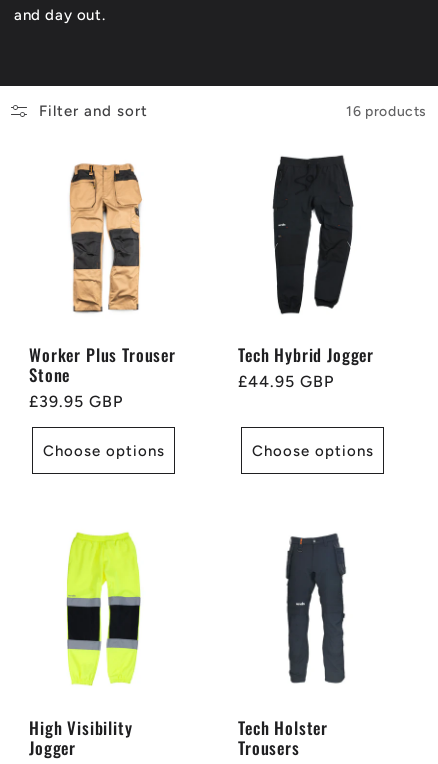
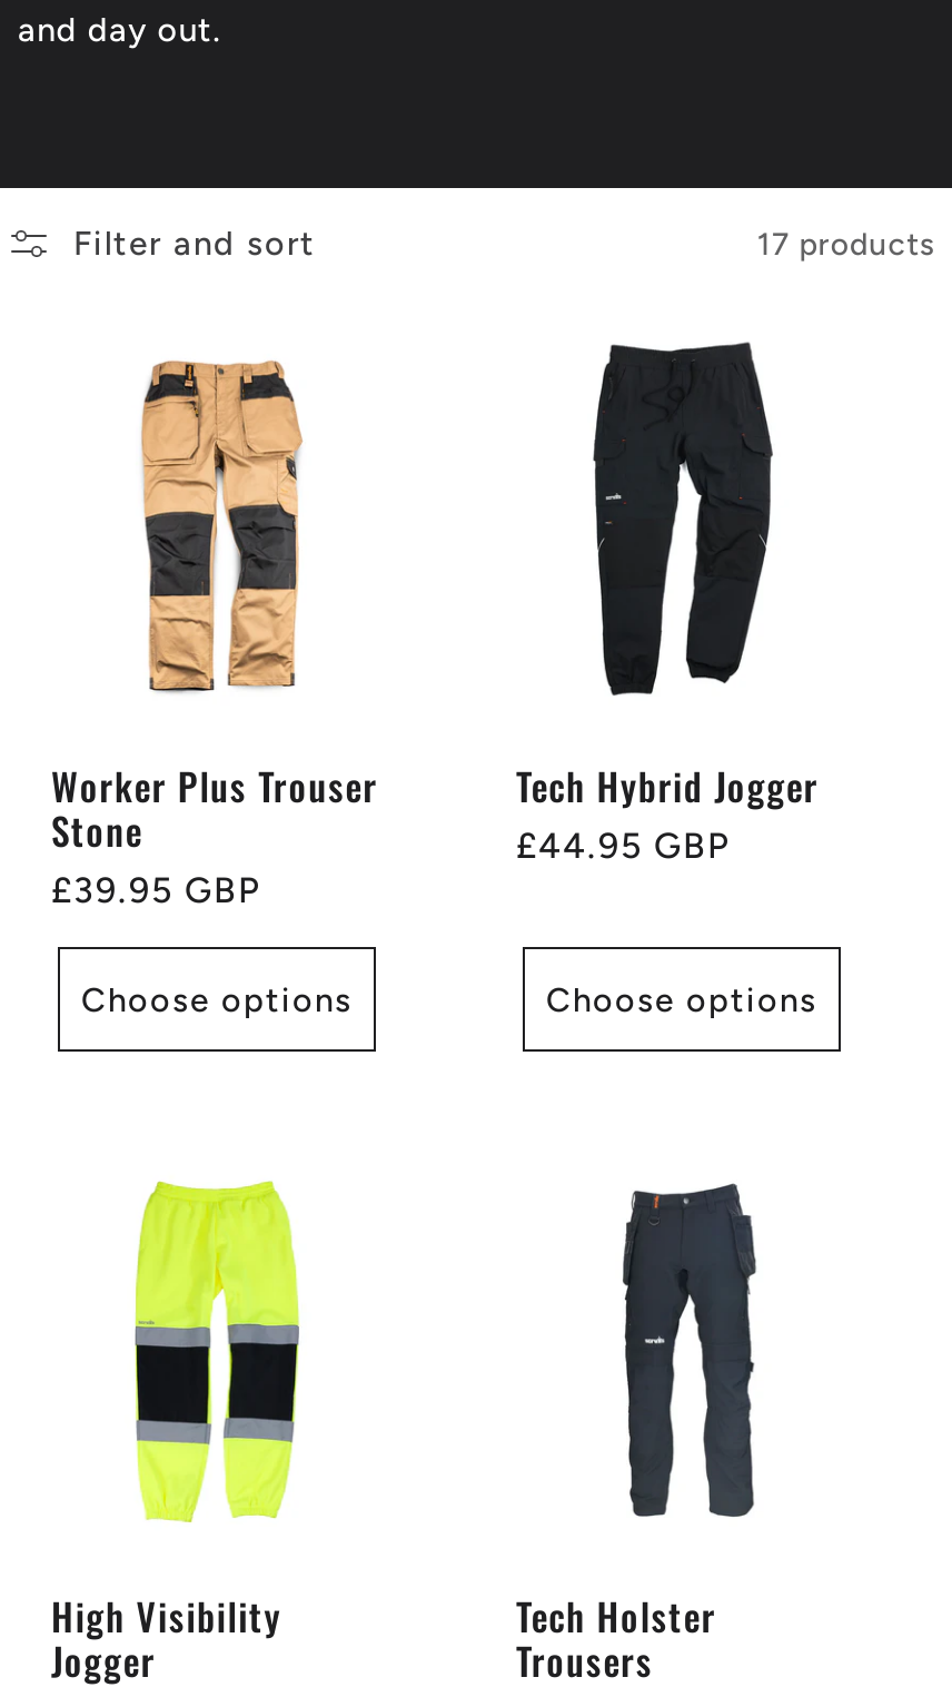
[346,102,427,119] 16 products -> [757,225,936,263] 17 products

